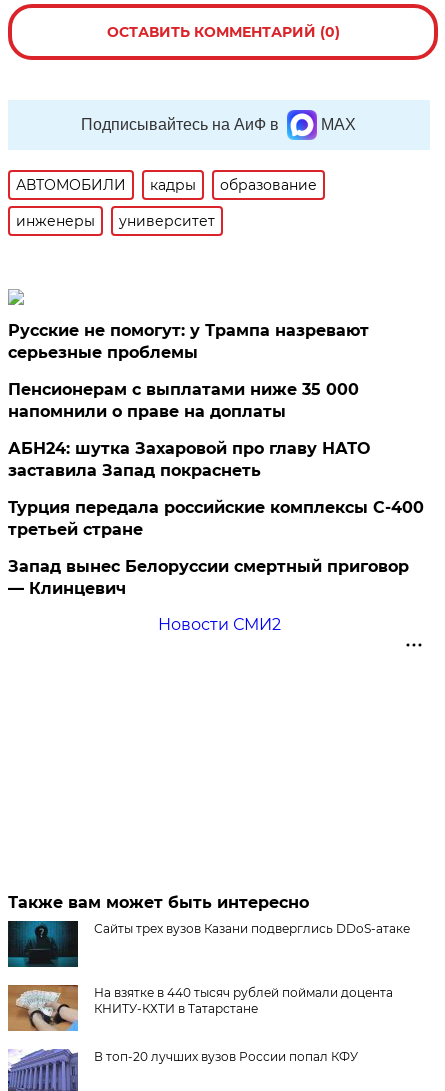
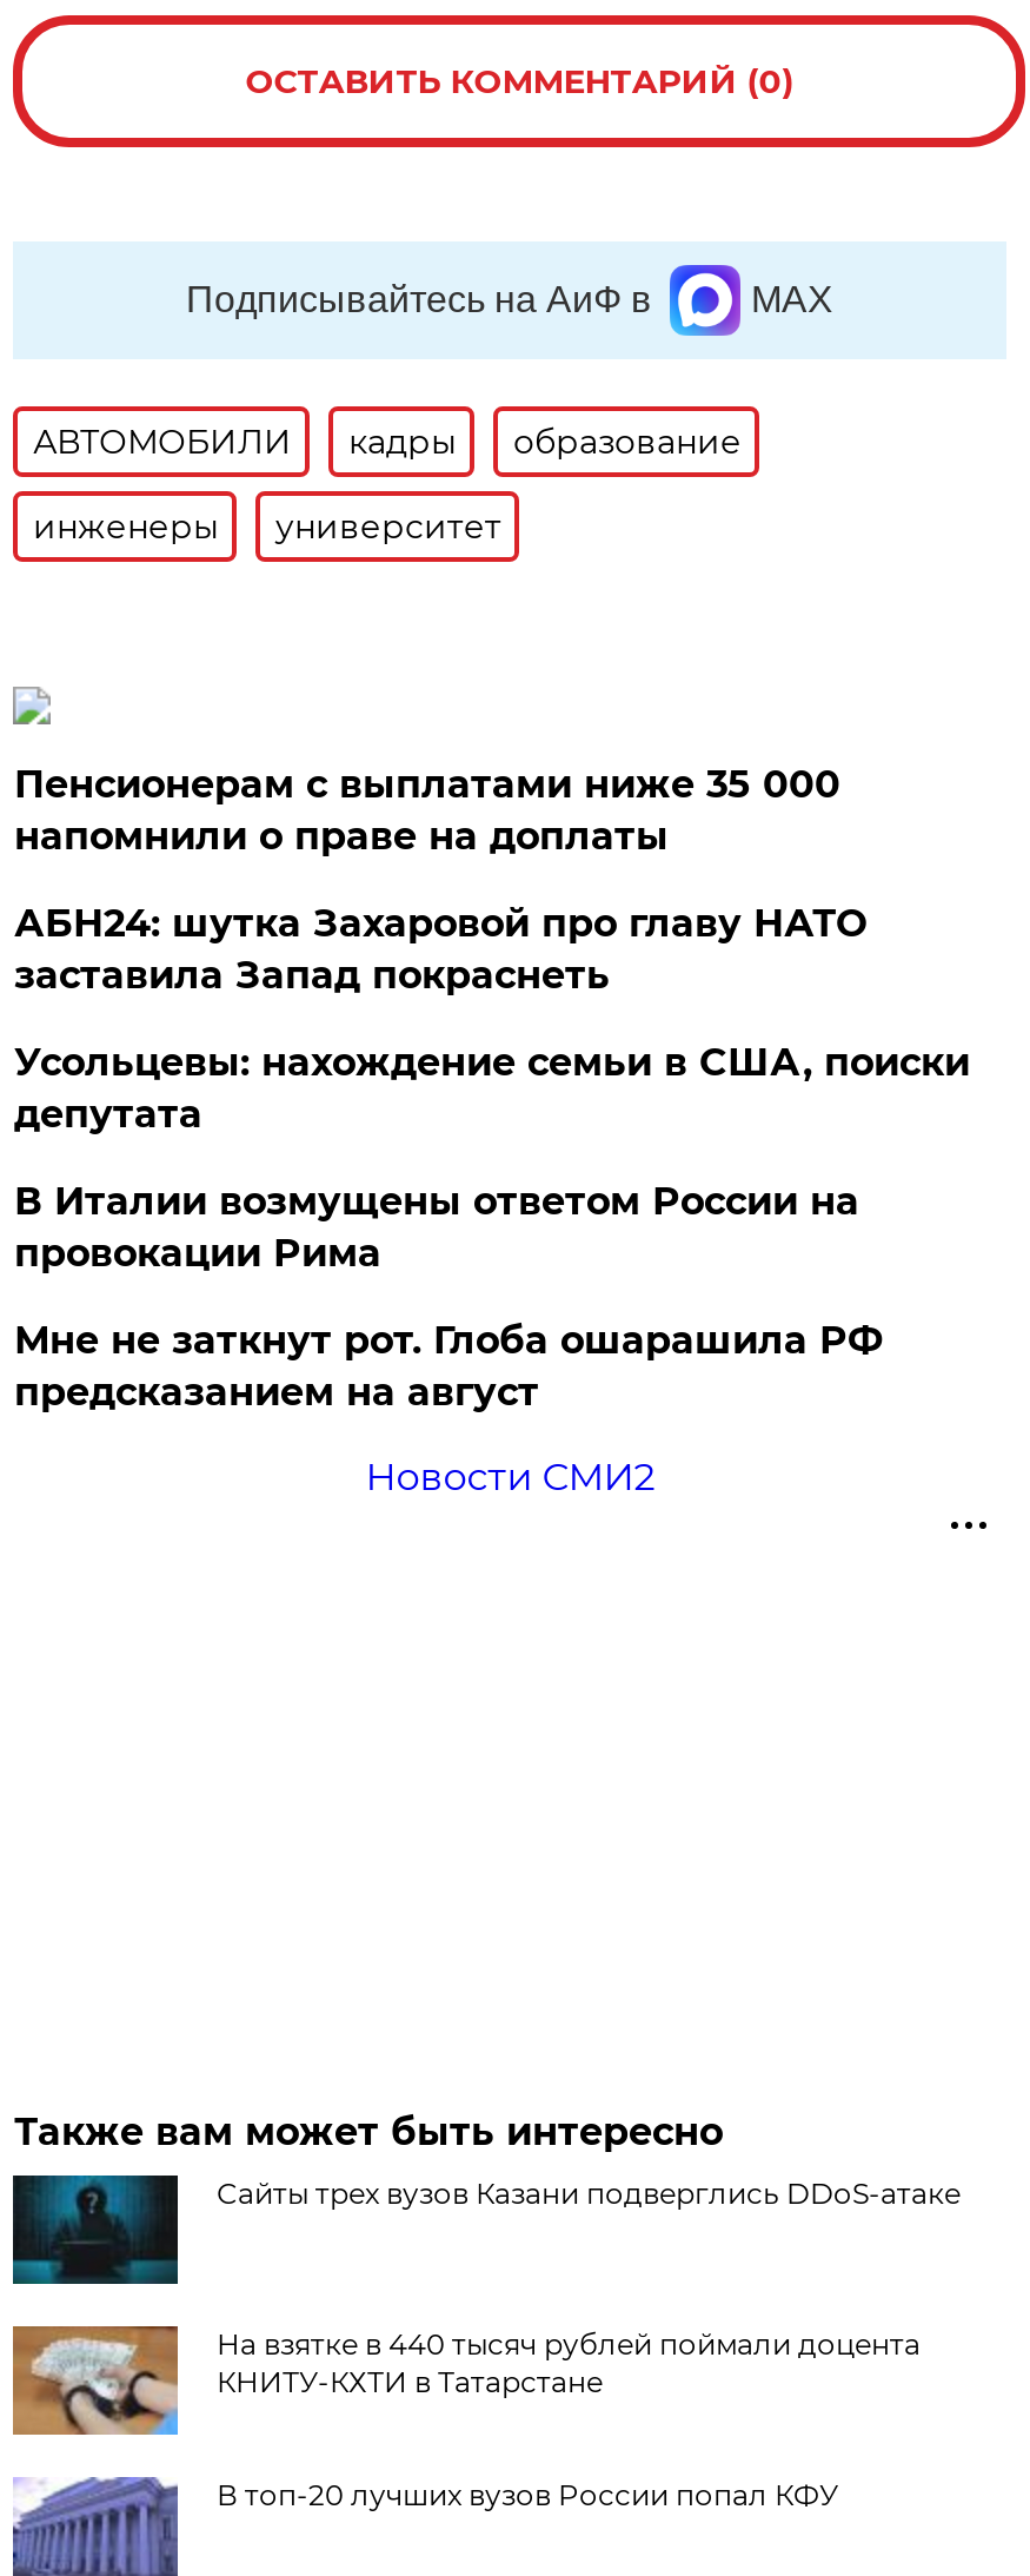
[8,321,369,362] Русские не помогут: у Трампа назревают | серьезные проблемы -> none
moved [8,380,370,480] -> [14,762,866,998]: Пенсионерам с выплатами ниже 35 000 | напомнили о праве на доплаты | АБН24: шутка Захаровой про главу НАТО | заставила Запад покраснеть
[8,498,424,598] Турция передала российские комплексы С-400 | третьей стране | Запад вынес Белоруссии смертный приговор | — Клинцевич -> [14,1040,970,1415] Усольцевы: нахождение семьи в США, поиски | депутата | В Италии возмущены ответом России на | провокации Рима | Мне не заткнут рот. Глоба ошарашила РФ | предсказанием на август

